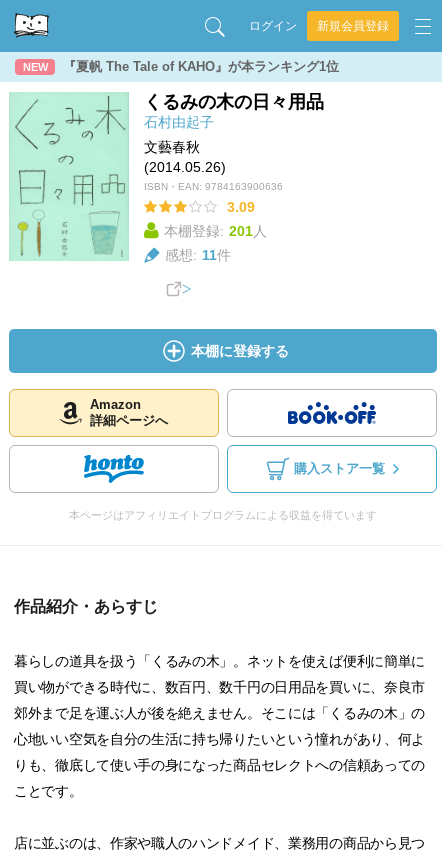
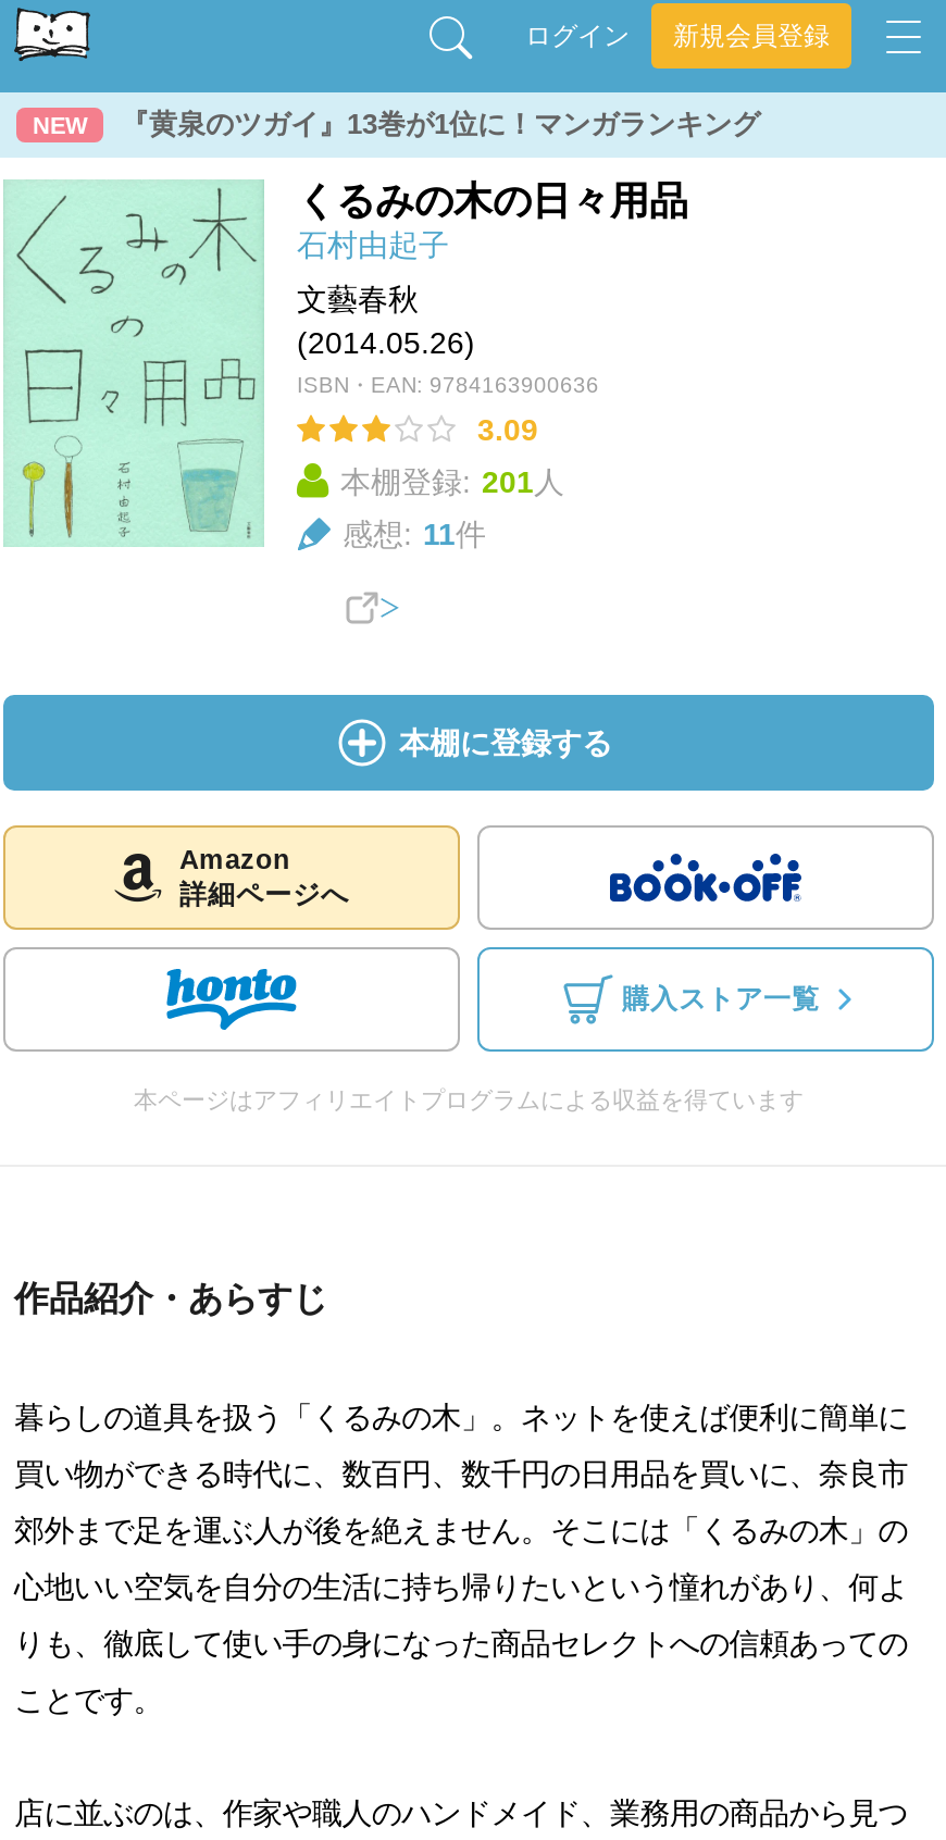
[63,59,339,74] 『夏帆 The Tale of KAHO』が本ランキング1位 -> [121,108,760,140] 『黄泉のツガイ』13巻が1位に！マンガランキング

